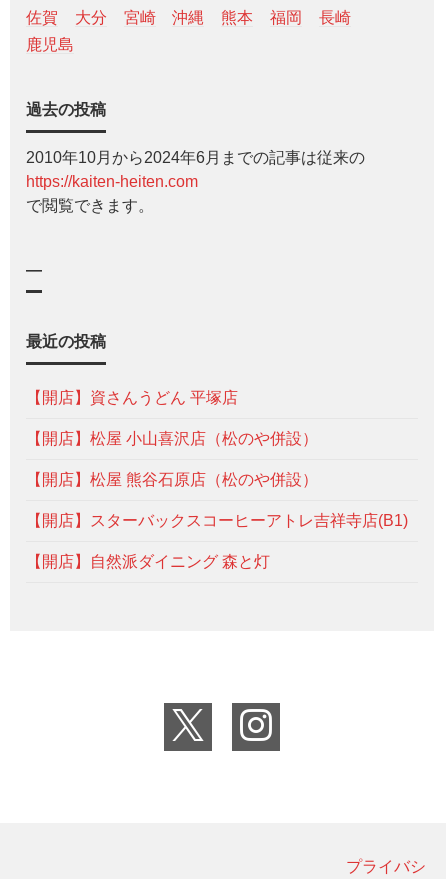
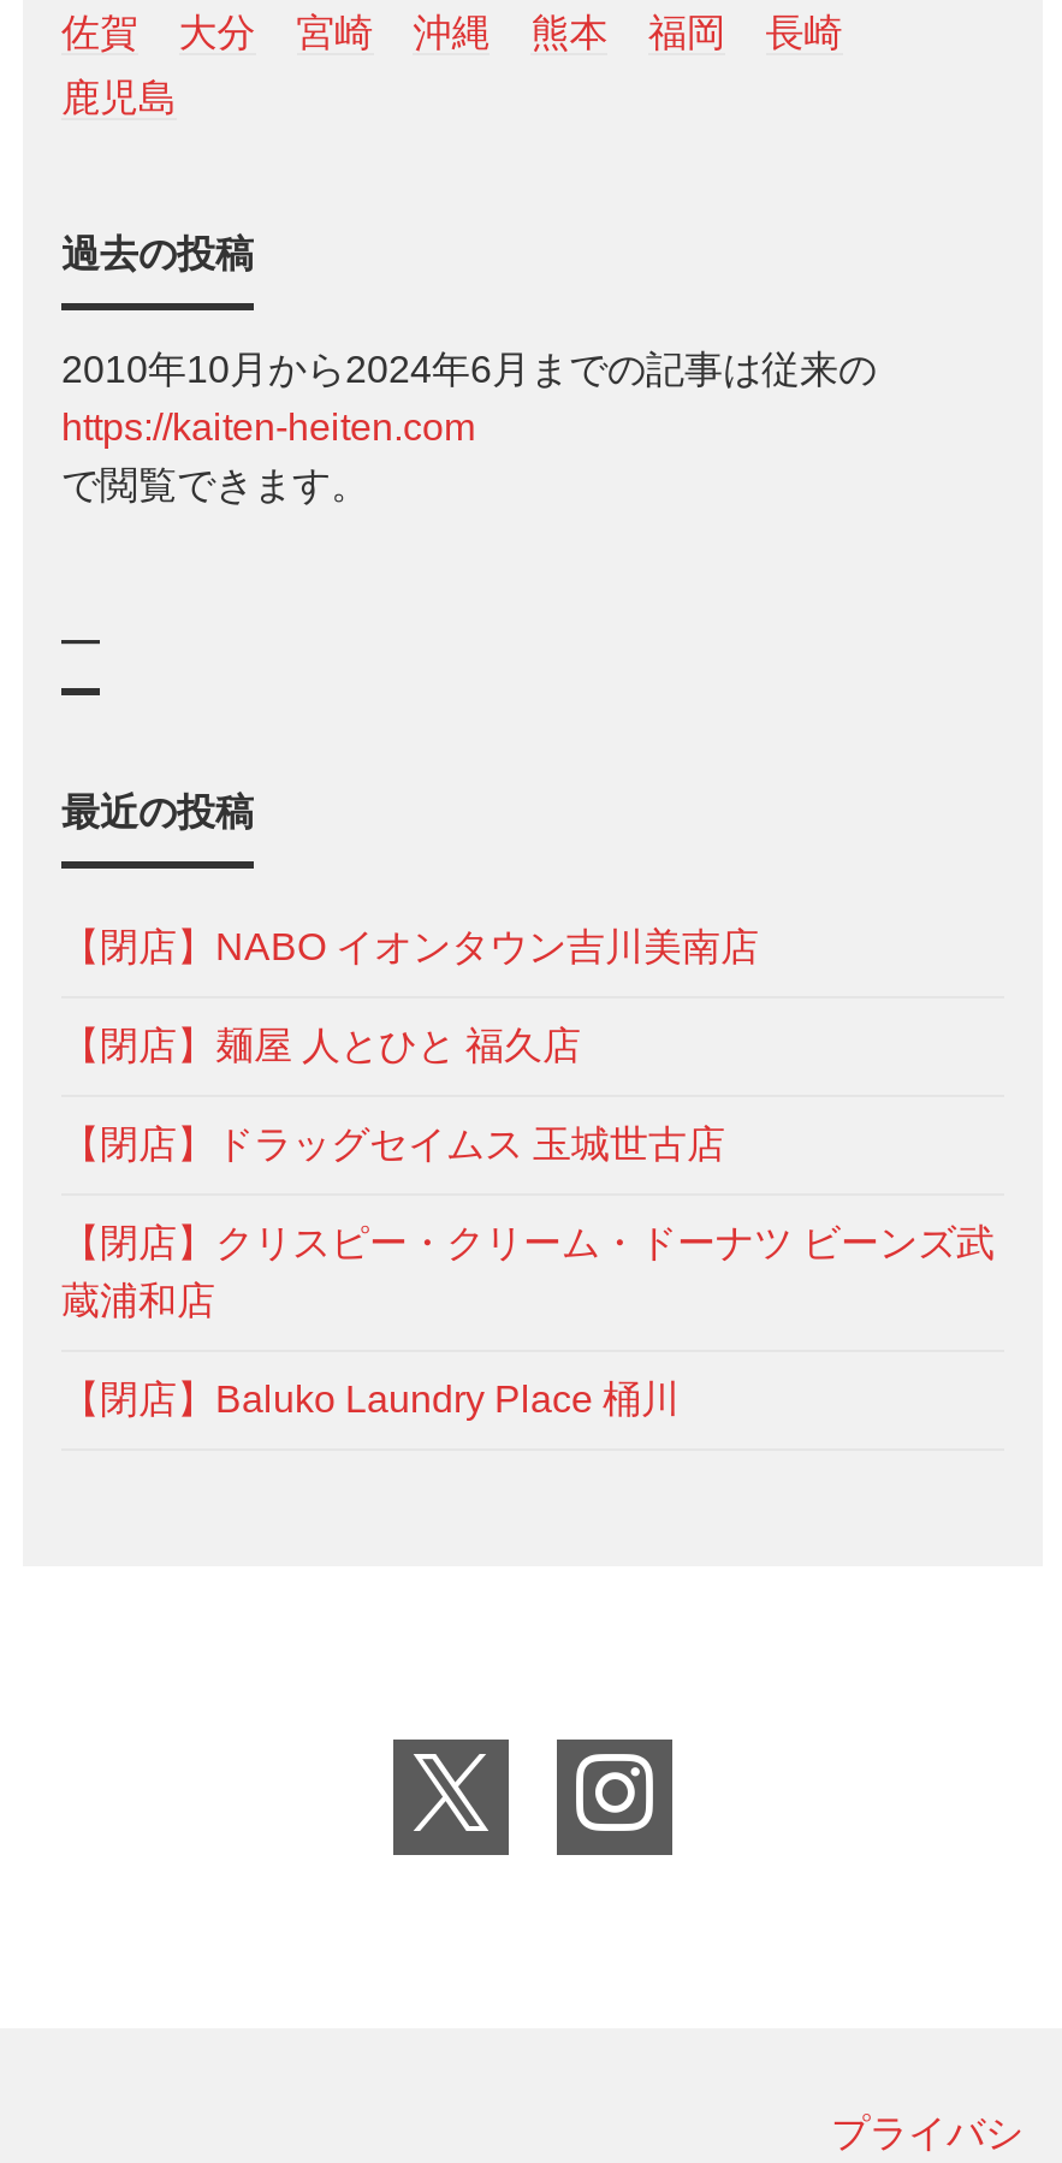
[26,389,238,406] 【開店】資さんうどん 平塚店 -> [61,926,759,966] 【閉店】NABO イオンタウン吉川美南店
[26,430,318,447] 【開店】松屋 小山喜沢店（松のや併設） -> [61,1024,581,1065] 【閉店】麺屋 人とひと 福久店
[26,471,318,488] 【開店】松屋 熊谷石原店（松のや併設） -> [61,1123,725,1164] 【閉店】ドラッグセイムス 玉城世古店
[26,512,408,529] 【開店】スターバックスコーヒーアトレ吉祥寺店(B1) -> [61,1222,995,1320] 【閉店】クリスピー・クリーム・ドーナツ ビーンズ武 | 蔵浦和店
[26,553,270,570] 【開店】自然派ダイニング 森と灯 -> [61,1378,680,1419] 【閉店】Baluko Laundry Place 桶川

